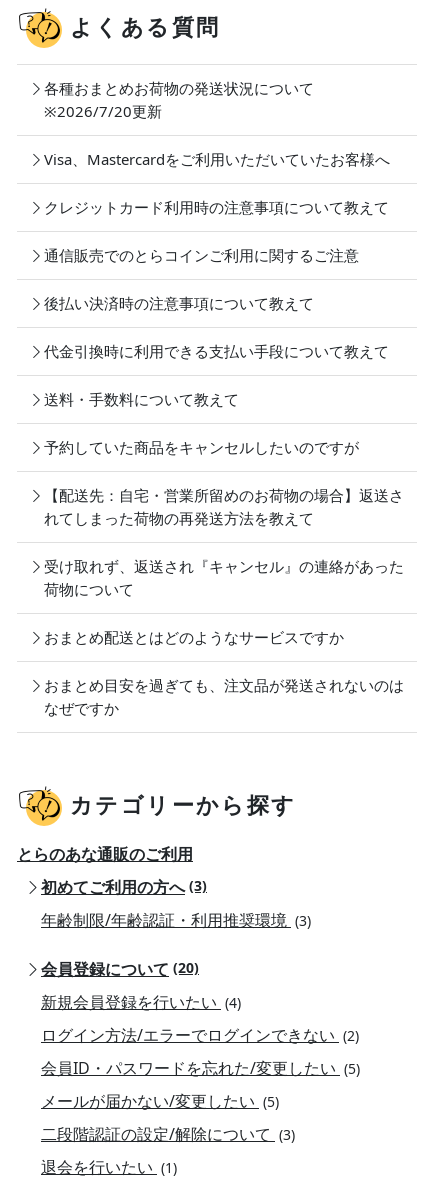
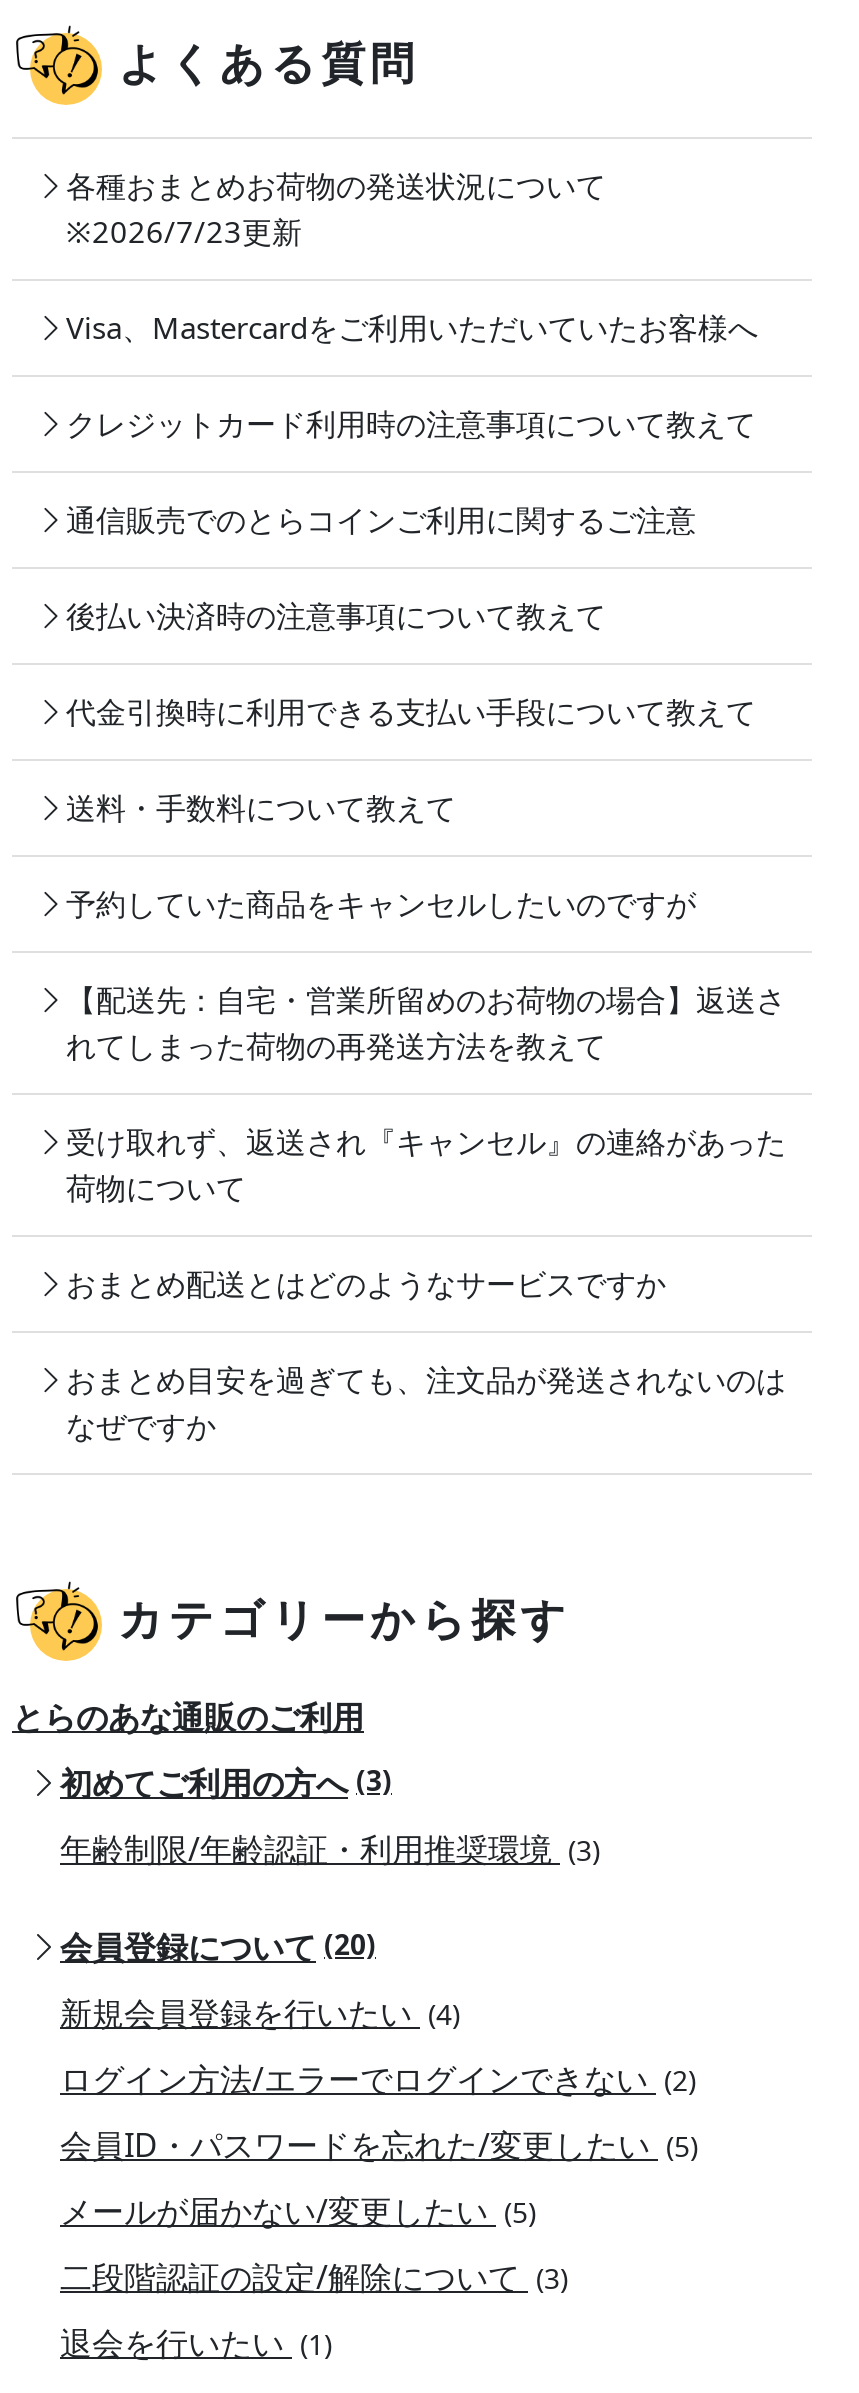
[44,101,162,121] ※2026/7/20更新 -> [66,211,302,251] ※2026/7/23更新

